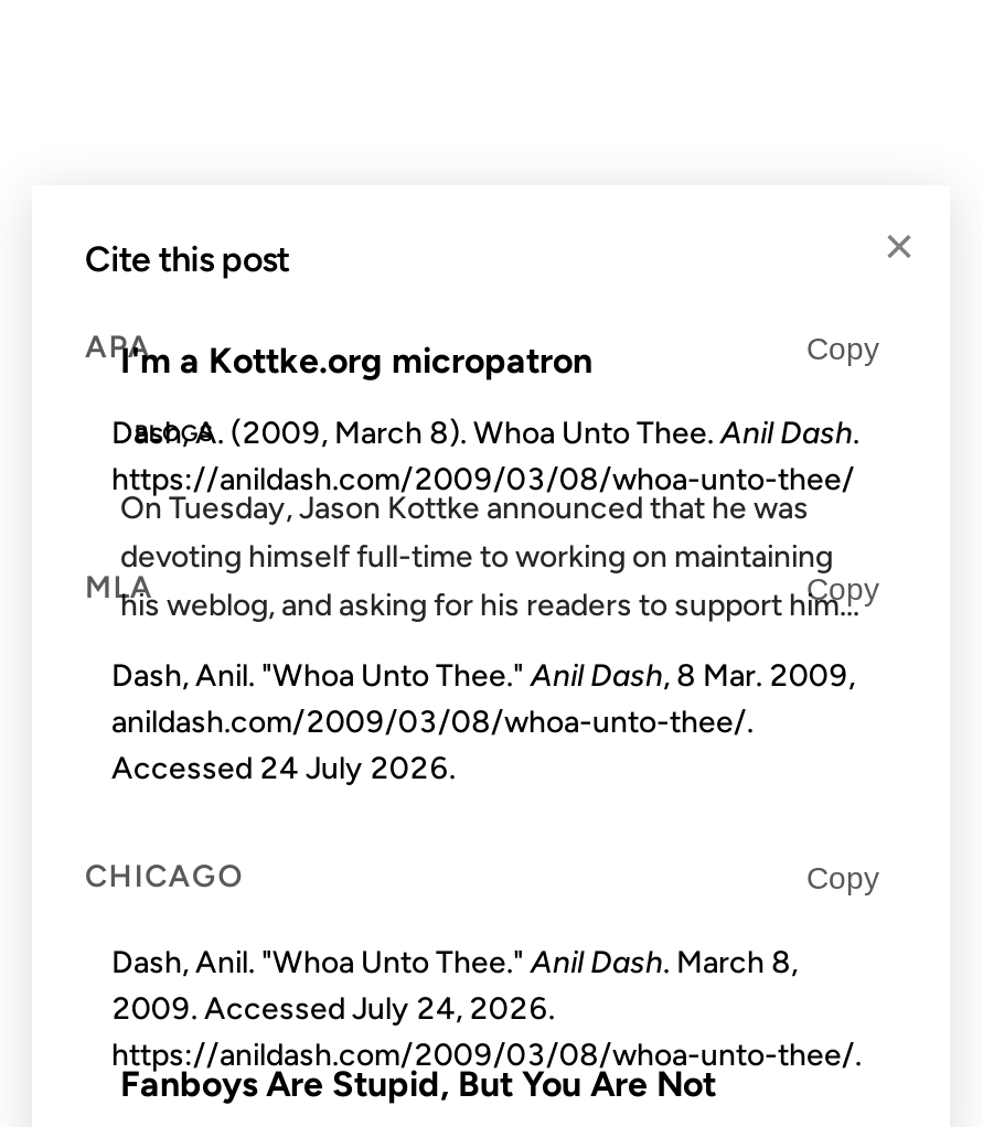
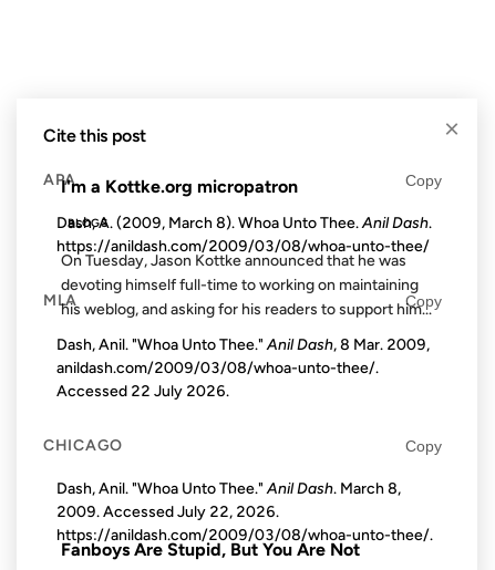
[111,749,456,787] Accessed 24 July 2026. -> [56,382,229,400] Accessed 22 July 2026.
[111,991,555,1029] 2009. Accessed July 24, 2026. -> [56,503,279,522] 2009. Accessed July 22, 2026.

